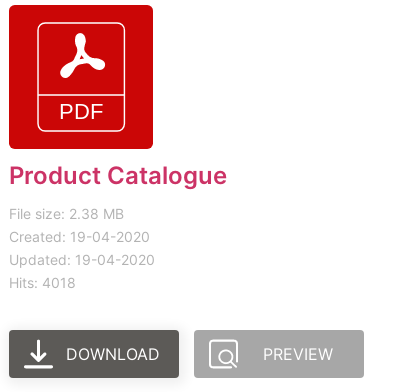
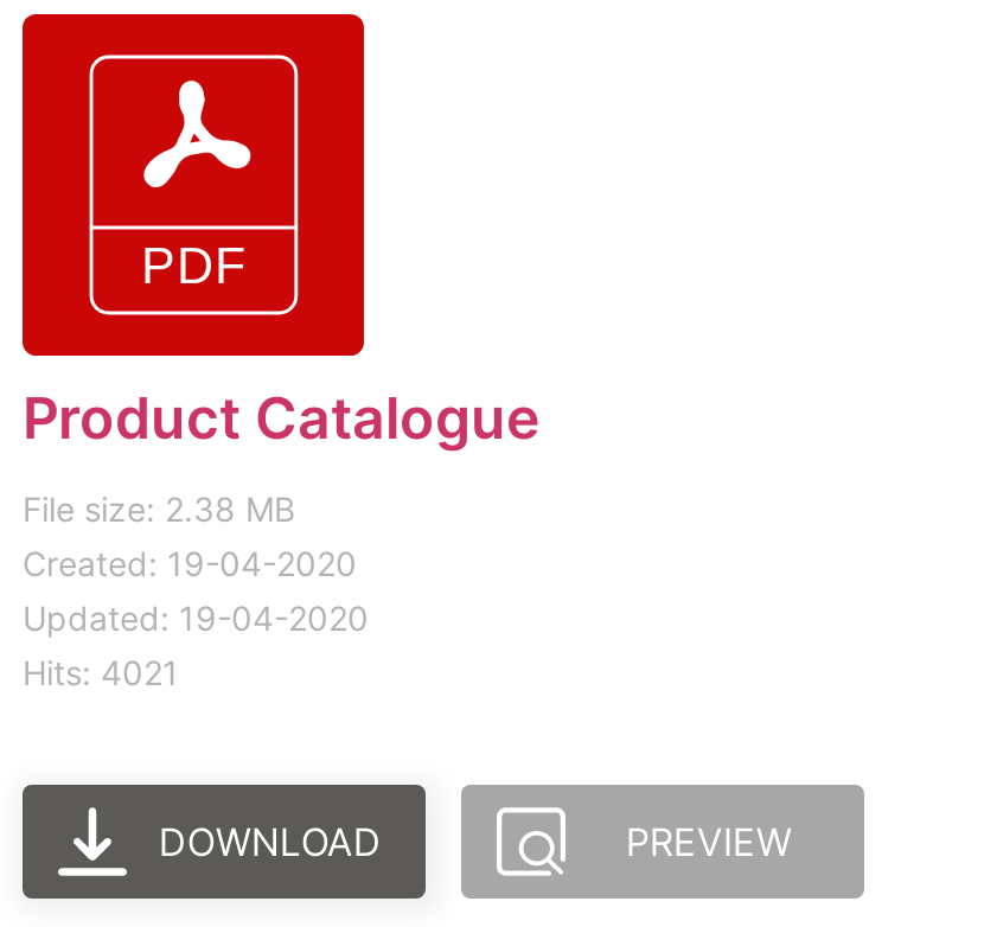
[9,274,76,291] Hits: 4018 -> [23,652,179,692] Hits: 4021

